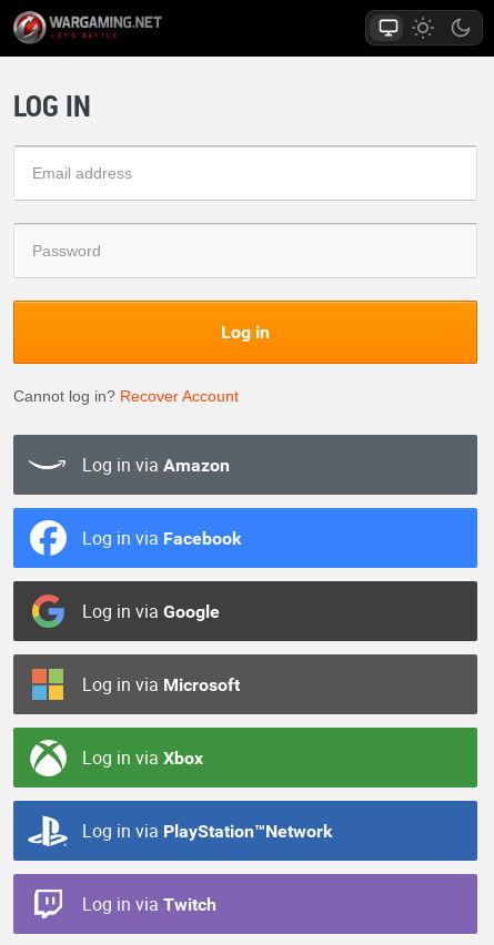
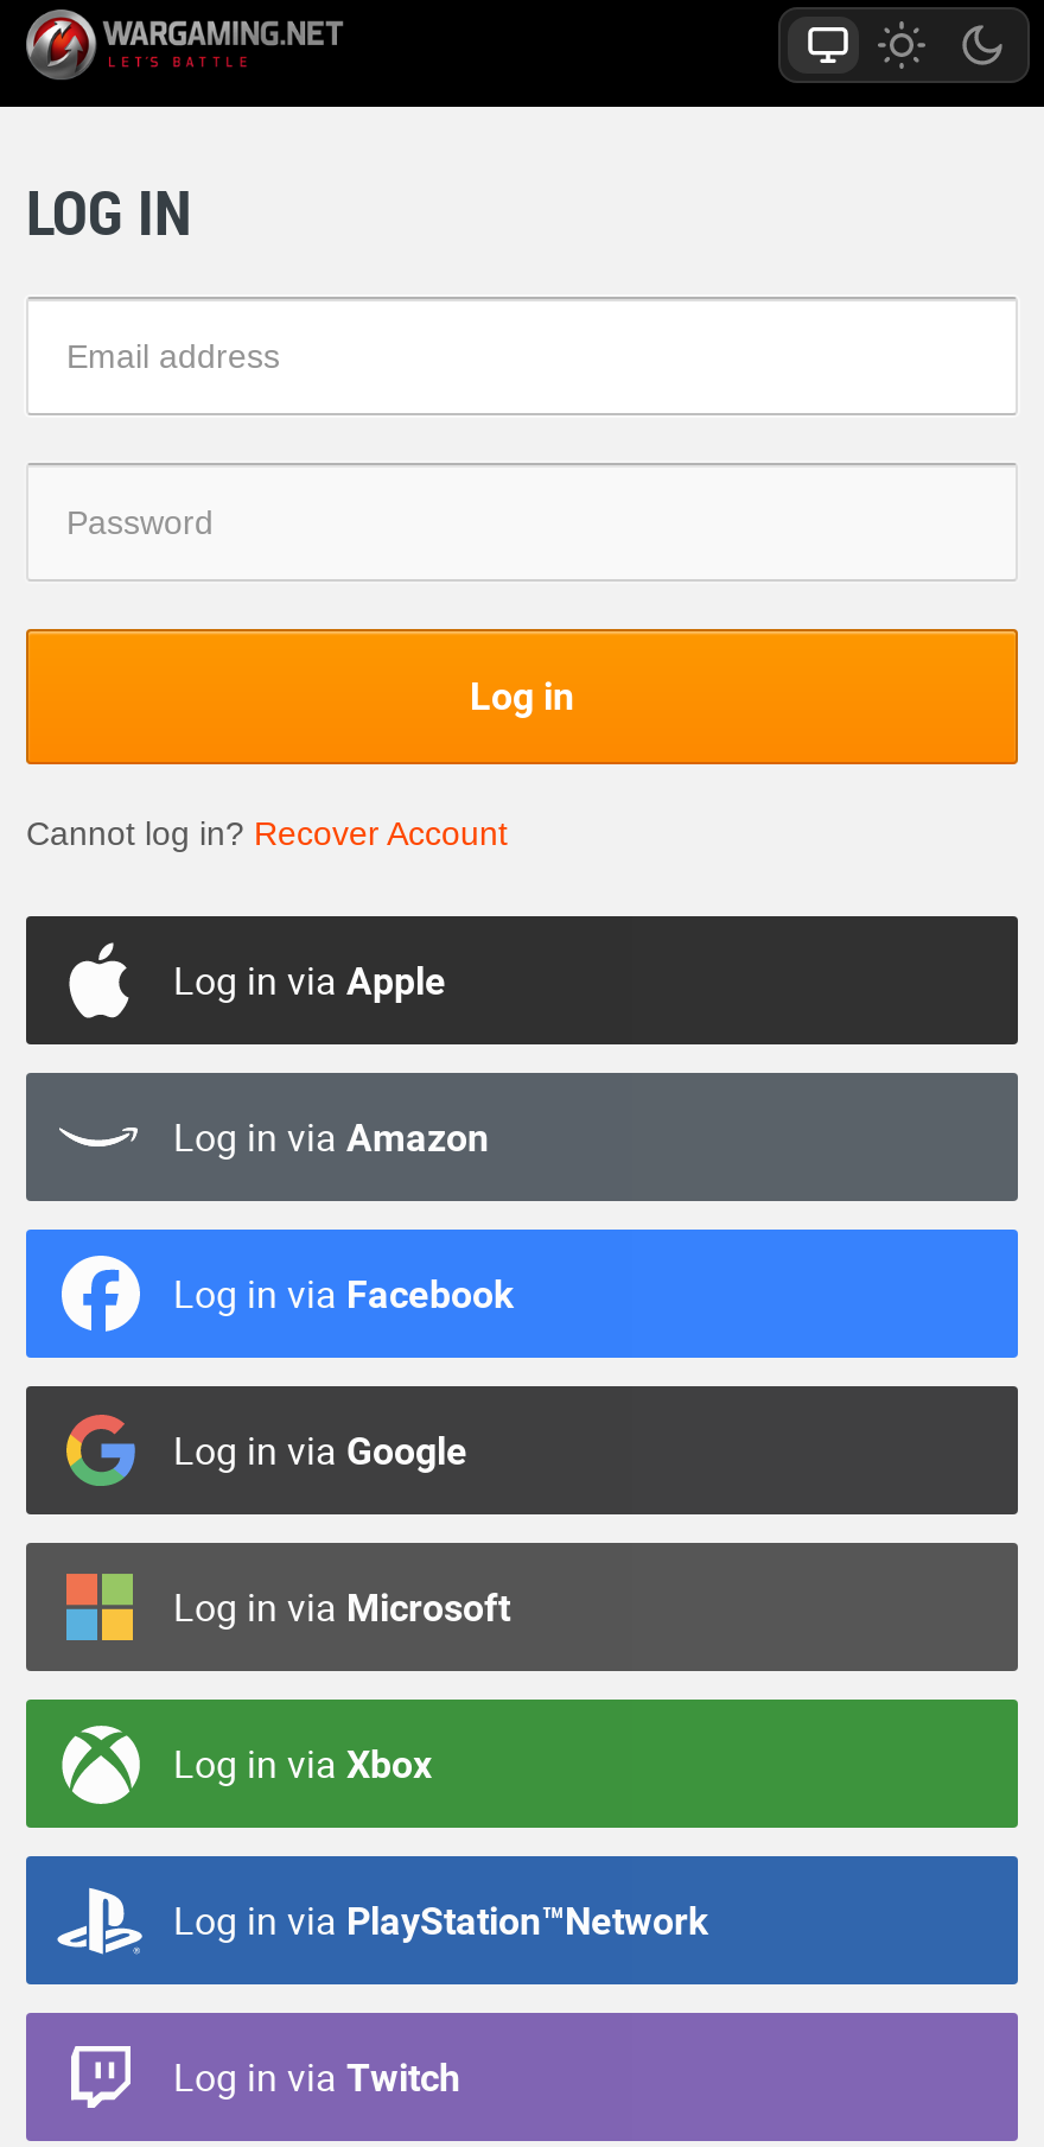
none -> [173,953,446,1005] Log in via Apple

